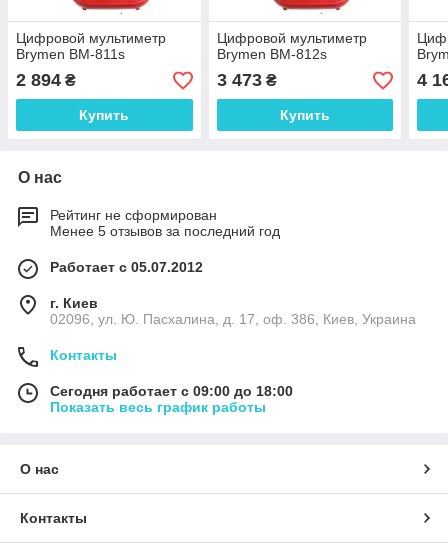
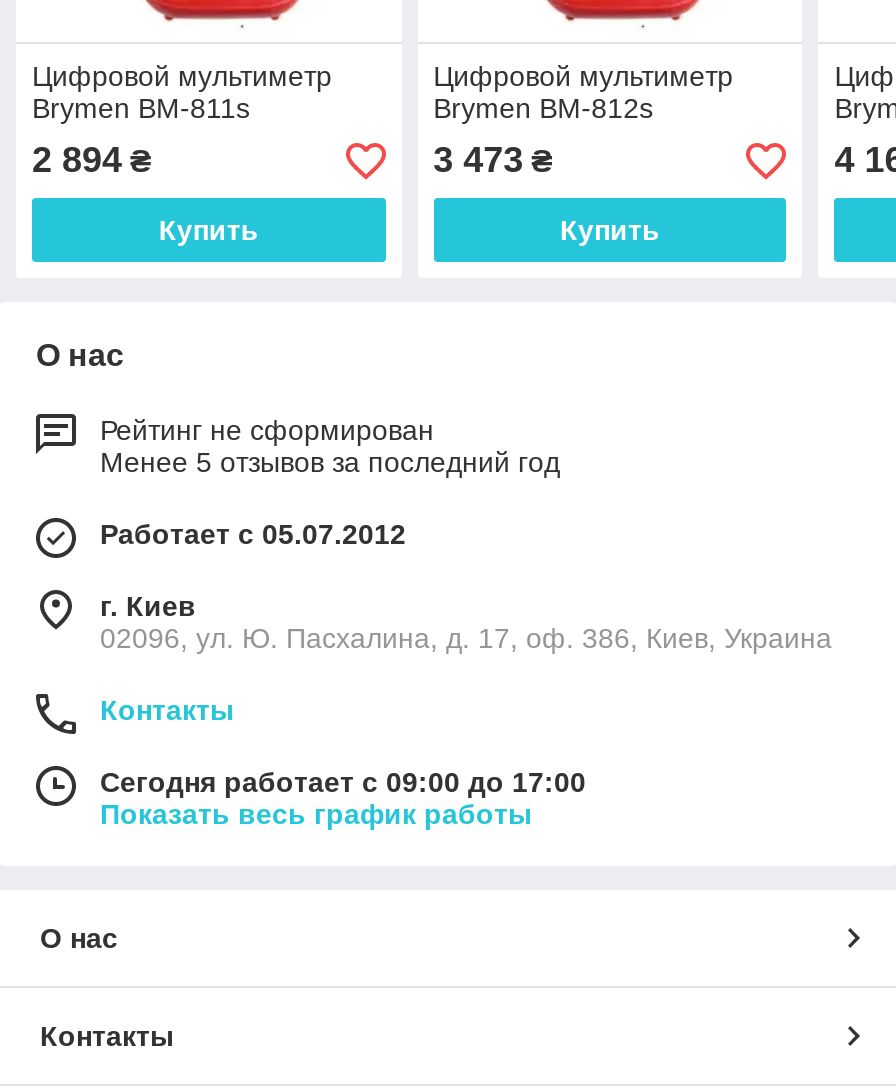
[50,383,293,399] Сегодня работает с 09:00 до 18:00 -> [100,767,586,799] Сегодня работает с 09:00 до 17:00

